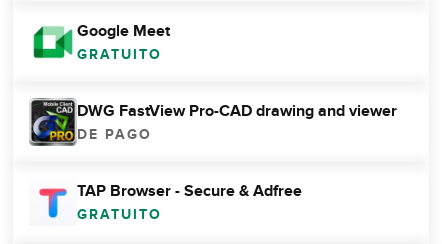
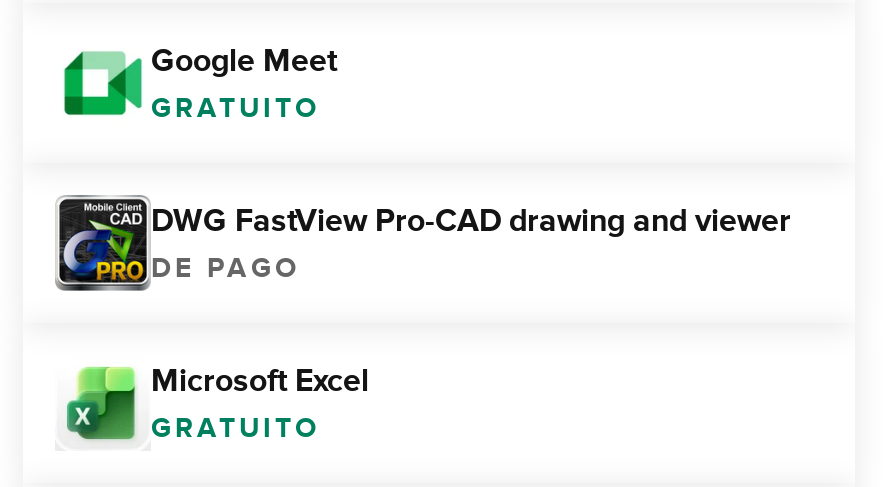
[35,180,302,221] [image] | TAP Browser - Secure & Adfree -> [65,360,369,443] [image] | Microsoft Excel

